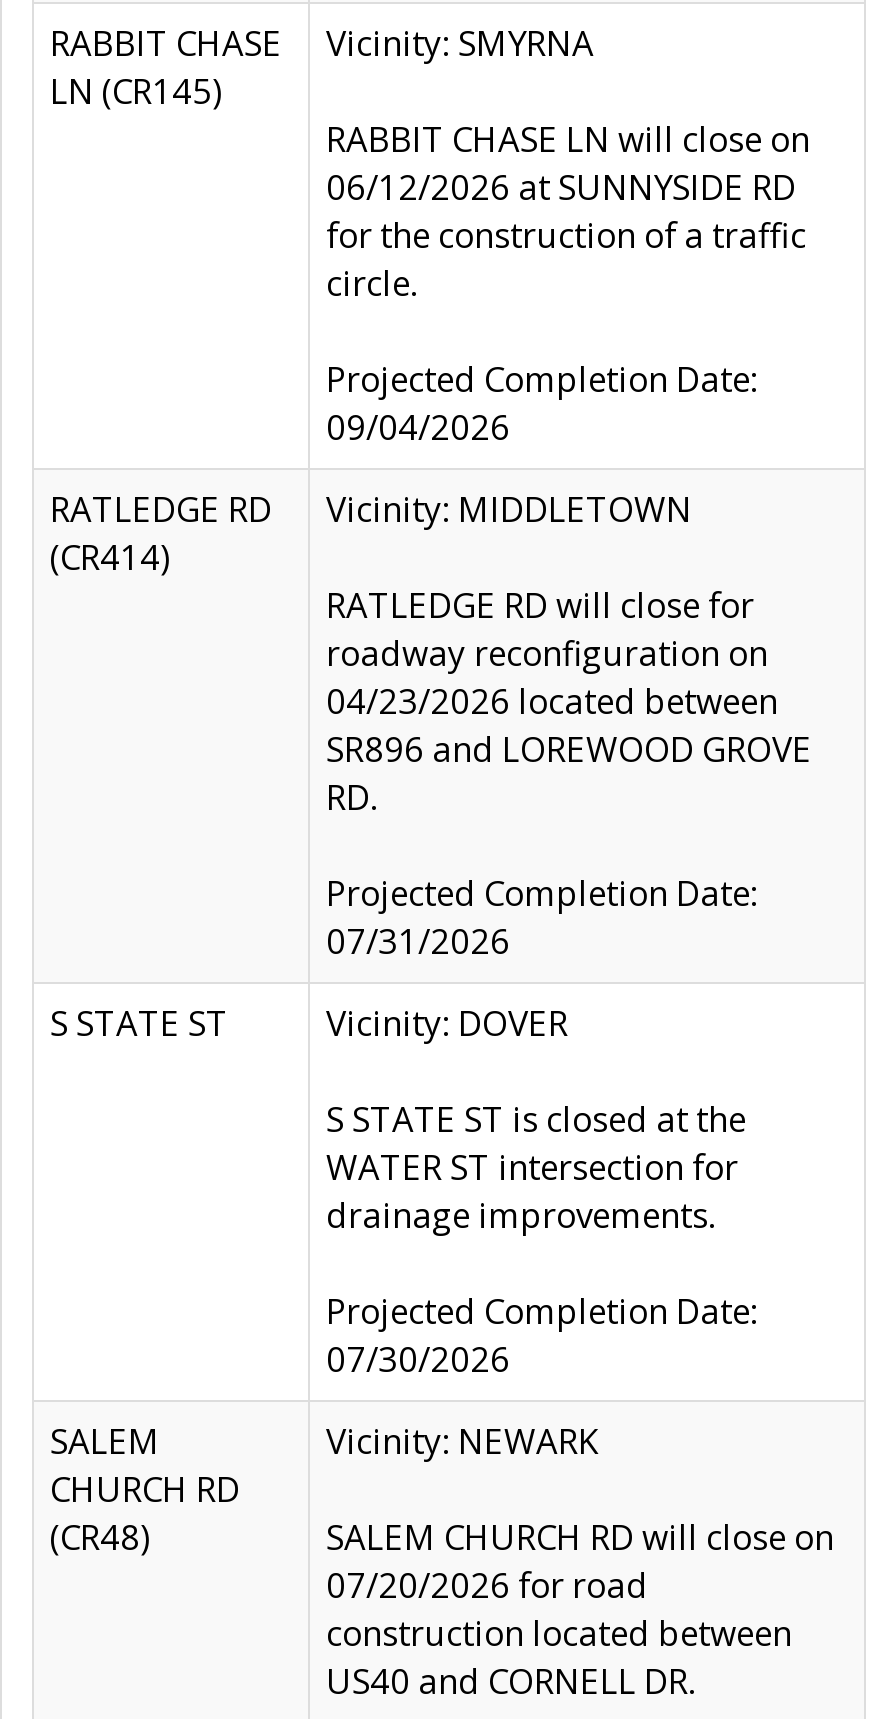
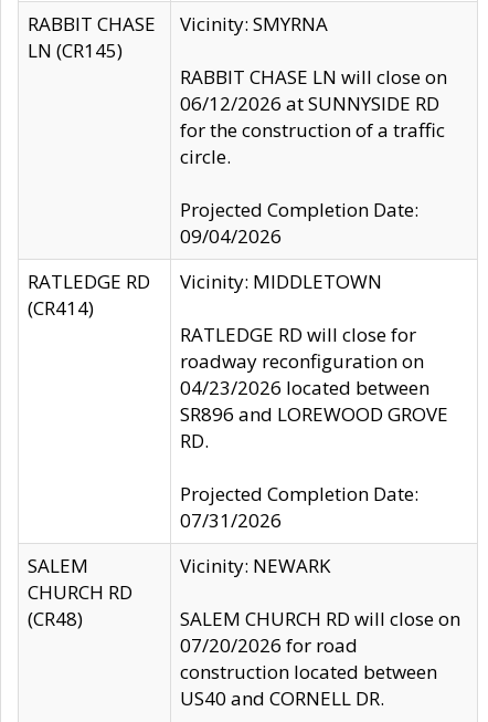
[50,1000,758,1382] S STATE ST | Vicinity: DOVER | S STATE ST is closed at the | WATER ST intersection for | drainage improvements. | Projected Completion Date: | 07/30/2026 -> none

